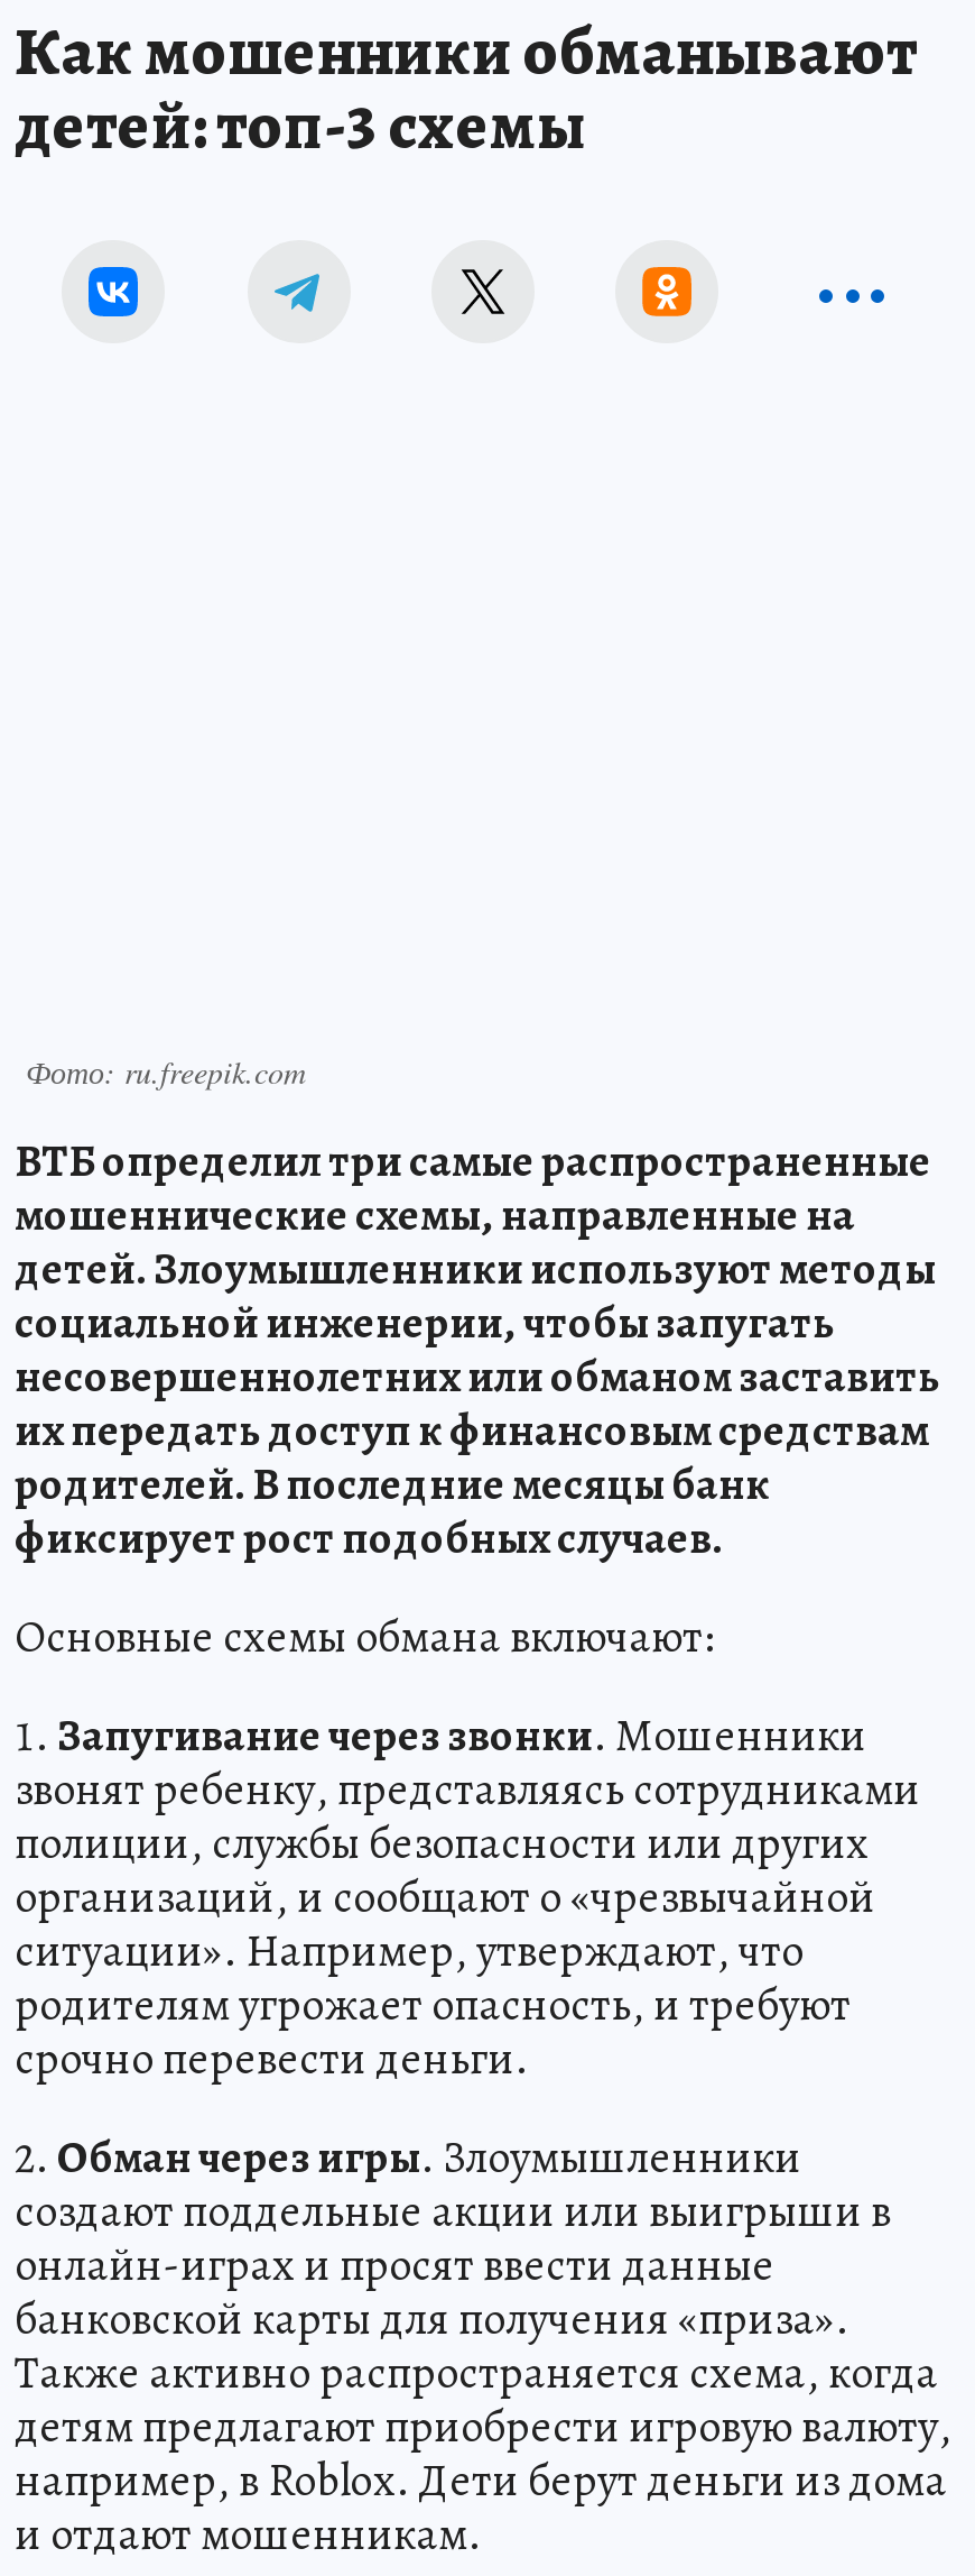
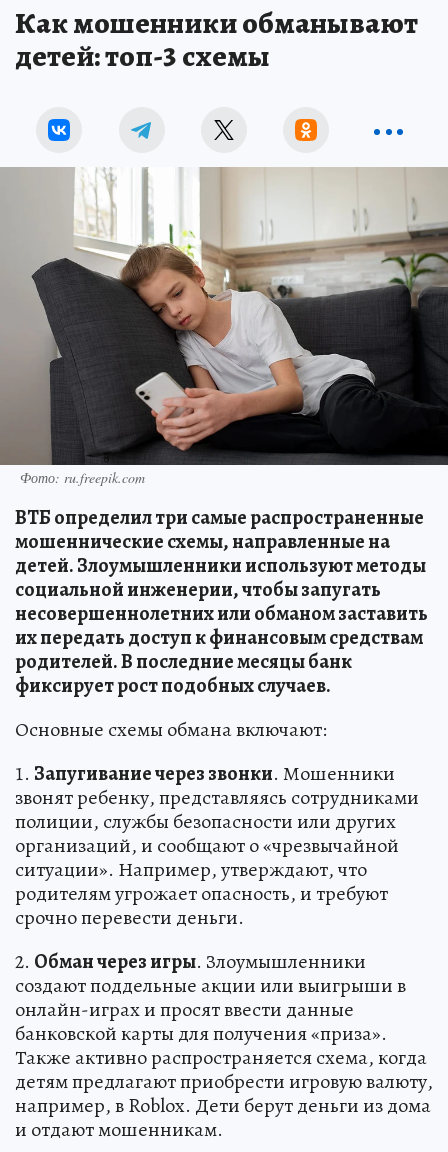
none -> [3,166,445,466] [image]

